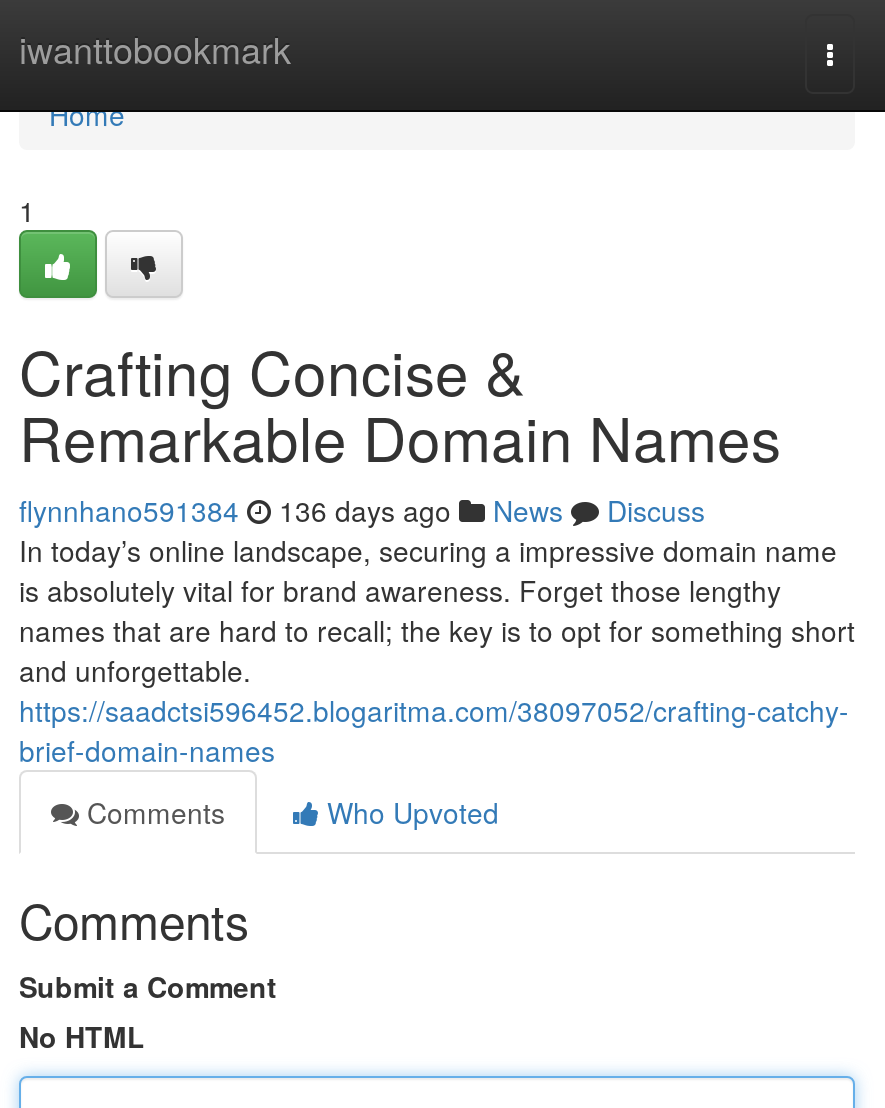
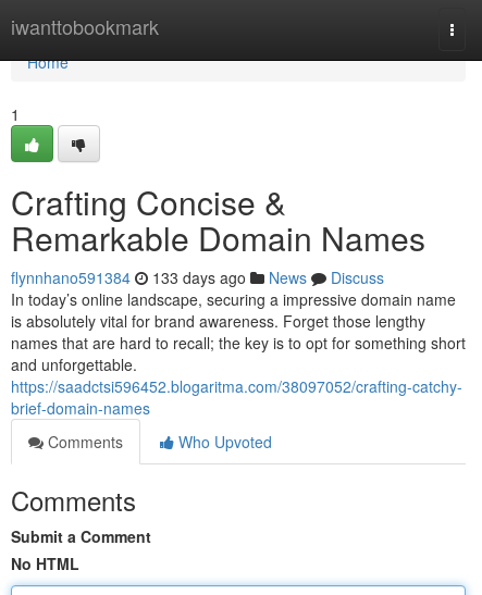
[19,490,705,530] flynnhano591384 136 days ago News Discuss -> [11,266,384,288] flynnhano591384 133 days ago News Discuss

